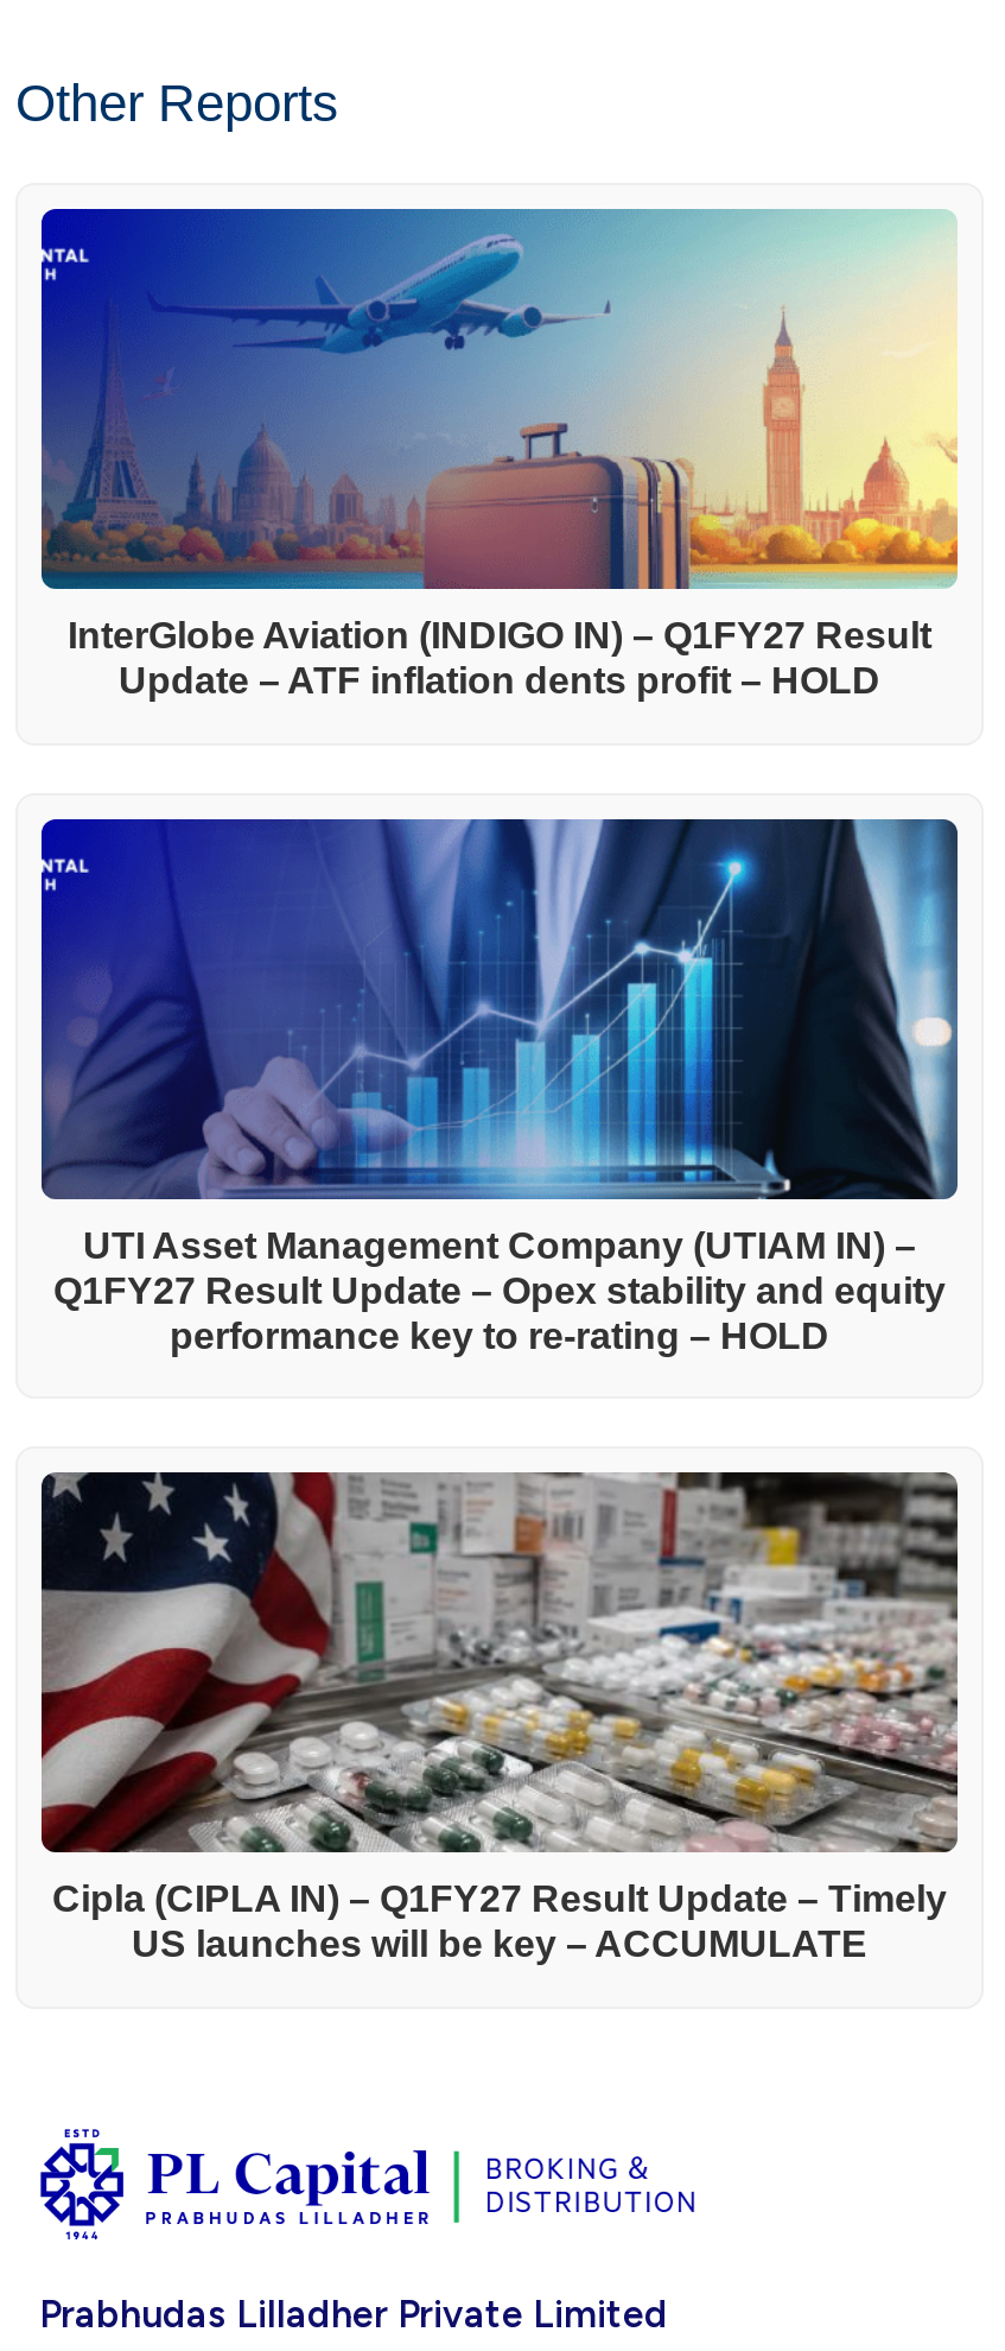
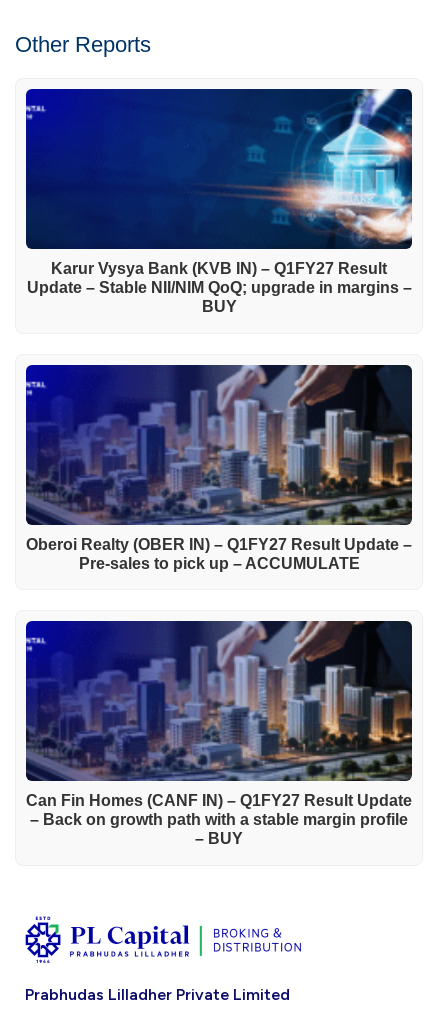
[42,207,960,701] [image] | InterGlobe Aviation (INDIGO IN) – Q1FY27 Result | Update – ATF inflation dents profit – HOLD -> [26,88,413,315] [image] | Karur Vysya Bank (KVB IN) – Q1FY27 Result | Update – Stable NII/NIM QoQ; upgrade in margins – | BUY
[46,817,960,1355] [image] | UTI Asset Management Company (UTIAM IN) – | Q1FY27 Result Update – Opex stability and equity | performance key to re-rating – HOLD -> [26,364,413,571] [image] | Oberoi Realty (OBER IN) – Q1FY27 Result Update – | Pre-sales to pick up – ACCUMULATE
[39,1470,958,1964] [image] | Cipla (CIPLA IN) – Q1FY27 Result Update – Timely | US launches will be key – ACCUMULATE -> [25,620,412,847] [image] | Can Fin Homes (CANF IN) – Q1FY27 Result Update | – Back on growth path with a stable margin profile | – BUY

